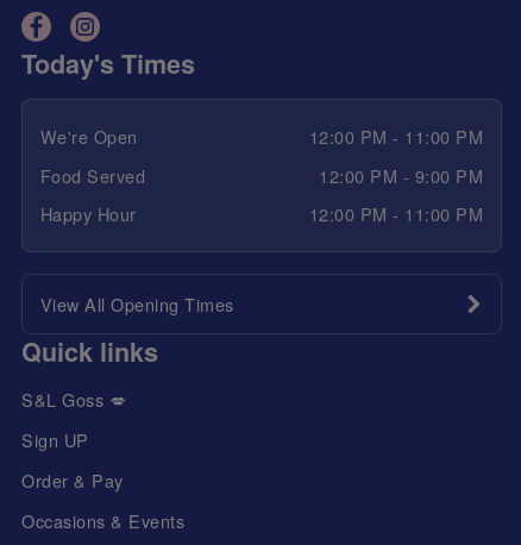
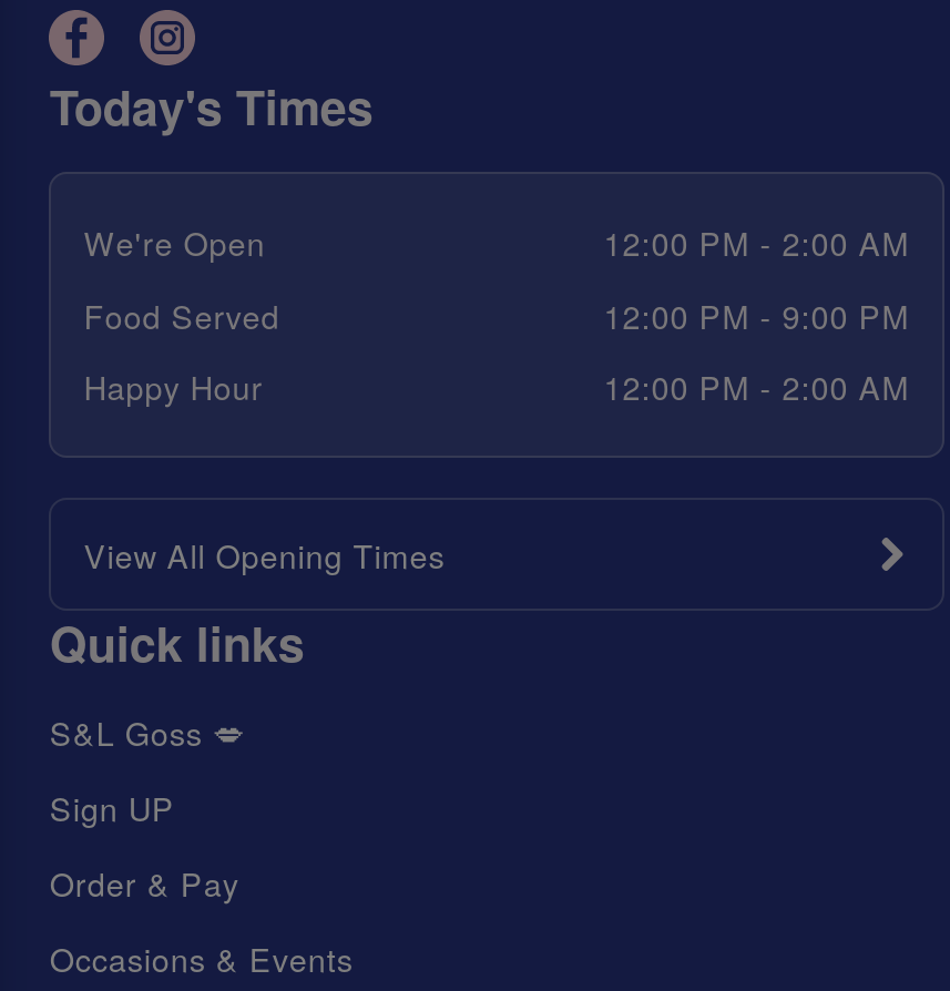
[309,124,483,149] 12:00 PM - 11:00 PM -> [603,219,909,266] 12:00 PM - 2:00 AM
[309,202,483,227] 12:00 PM - 11:00 PM -> [603,364,909,410] 12:00 PM - 2:00 AM

